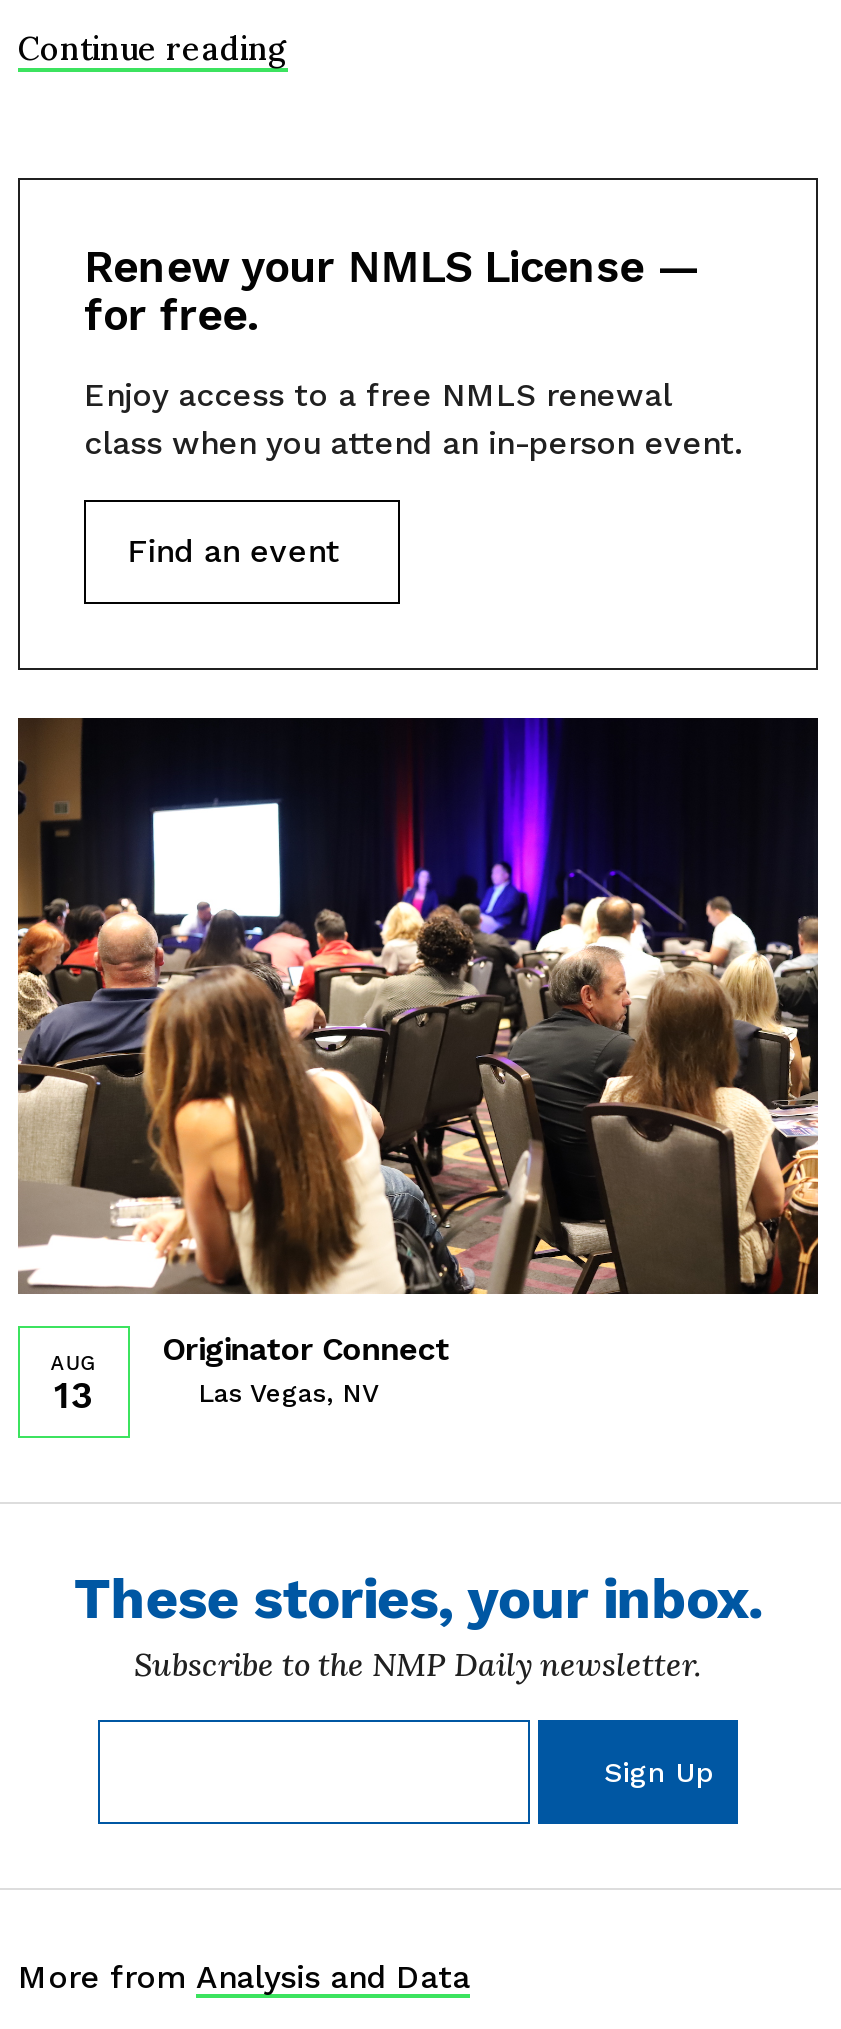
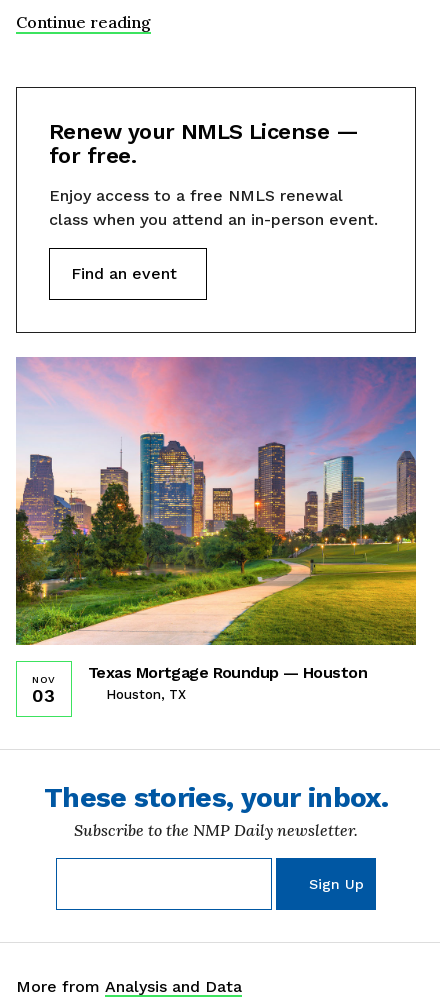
[16,716,820,1407] [image] | Originator Connect | Las Vegas, NV -> [15,356,417,702] [image] | Texas Mortgage Roundup — Houston | Houston, TX
[50,1352,98,1416] AUG | 13 -> [32,674,56,706] NOV | 03

